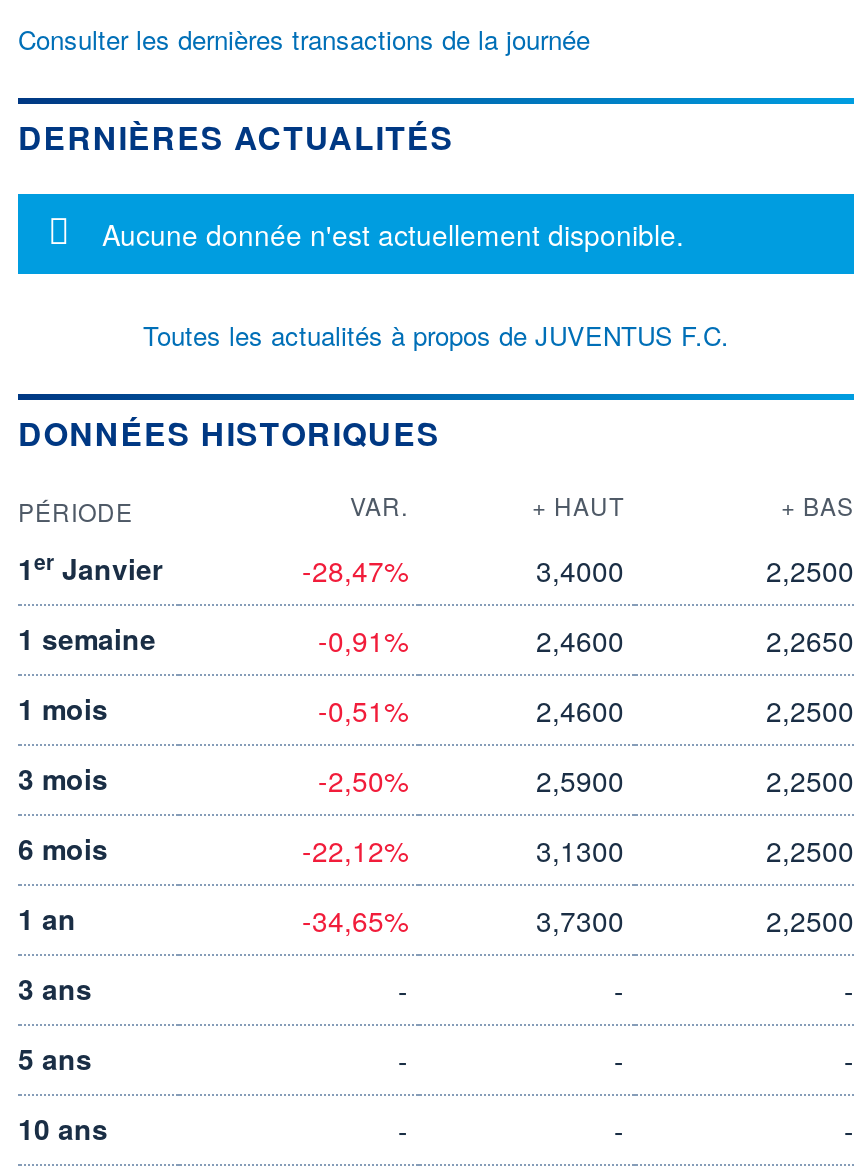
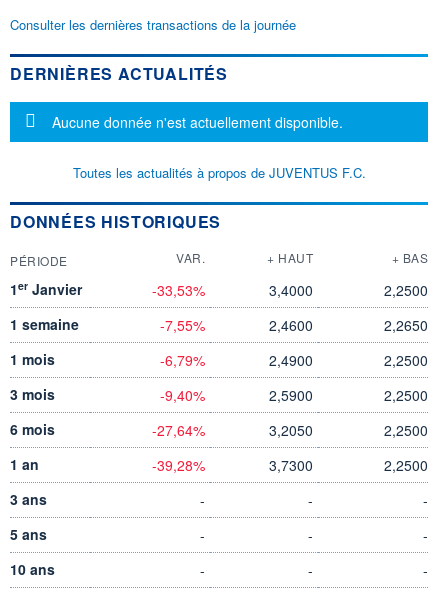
[302,550,408,590] -28,47% -> [152,280,205,300] -33,53%
[318,620,408,660] -0,91% -> [160,315,205,335] -7,55%
[318,690,408,730] -0,51% -> [160,350,205,370] -6,79%
[536,690,624,730] 2,4600 -> [269,350,313,370] 2,4900
[318,760,408,800] -2,50% -> [160,385,205,405] -9,40%
[302,830,408,870] -22,12% -> [152,420,205,440] -27,64%
[536,830,624,870] 3,1300 -> [269,420,313,440] 3,2050
[302,900,408,940] -34,65% -> [152,455,205,475] -39,28%

